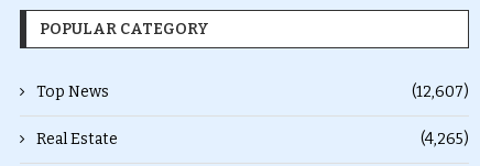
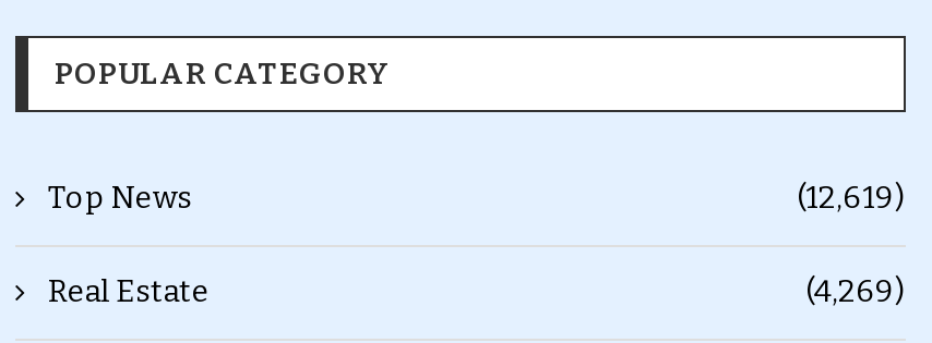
[412,82,469,101] (12,607) -> [797,179,906,216] (12,619)
[421,129,469,148] (4,265) -> [805,273,906,310] (4,269)

